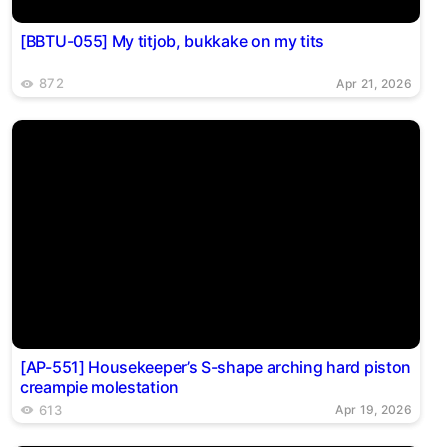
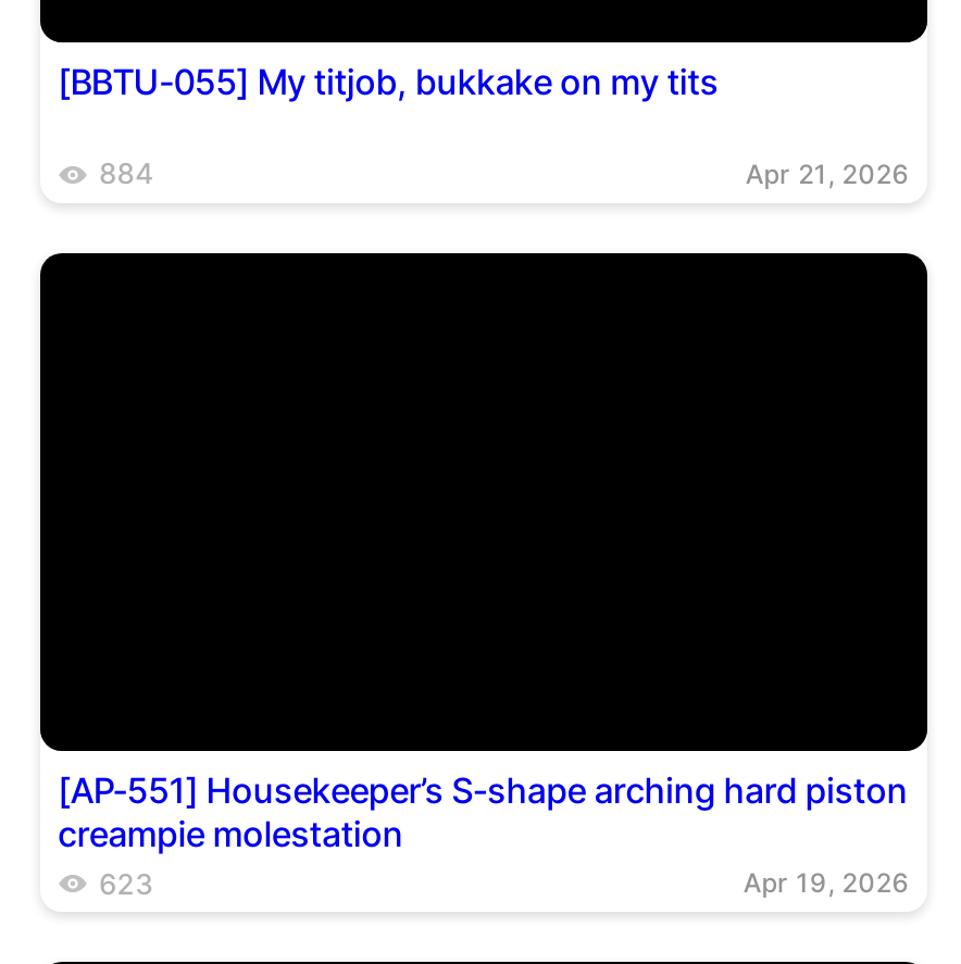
[39,75,64,91] 872 -> [99,156,155,191] 884
[39,402,62,418] 613 -> [99,866,153,900] 623

